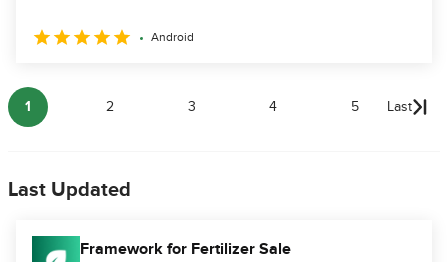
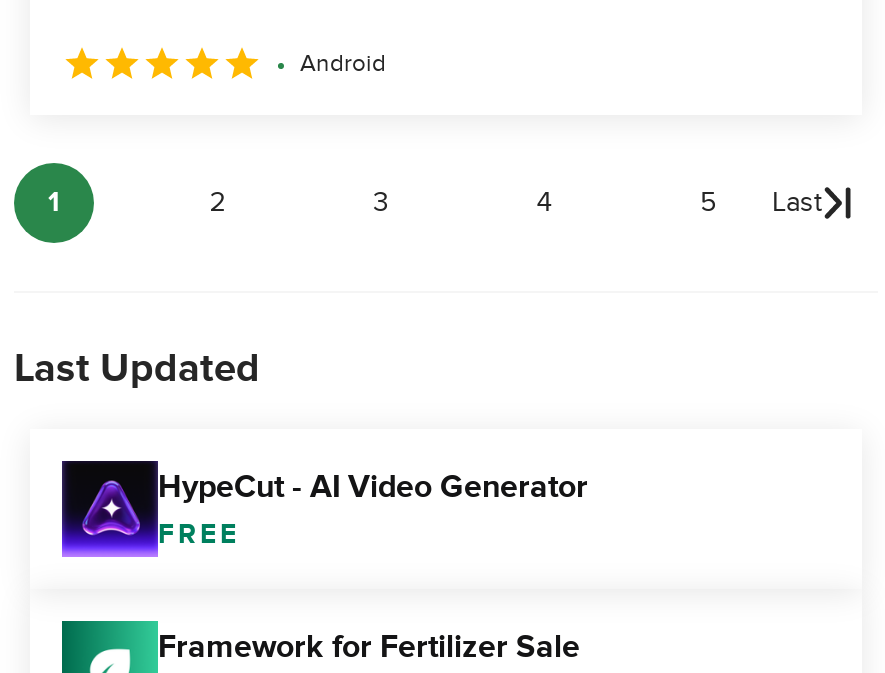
none -> [60,459,588,559] [image] | HypeCut - AI Video Generator | FREE

